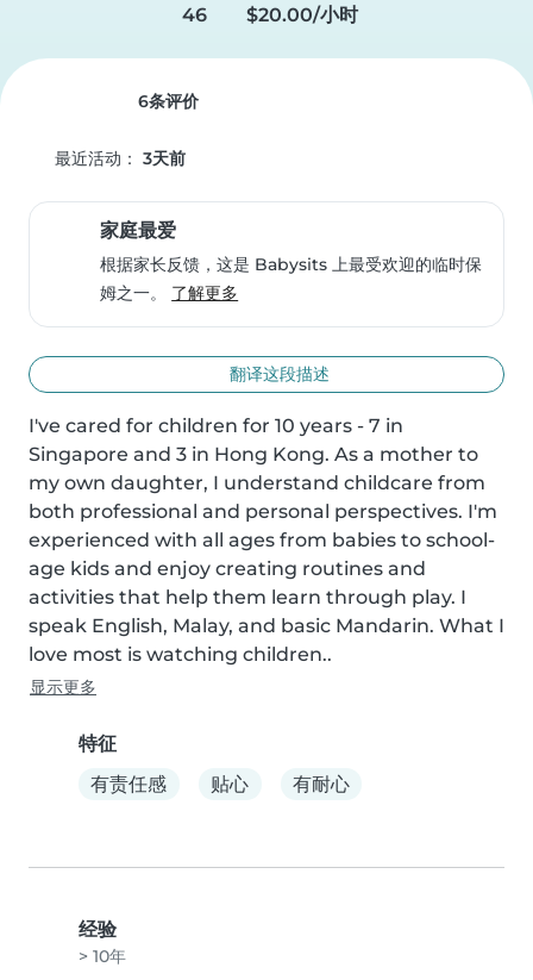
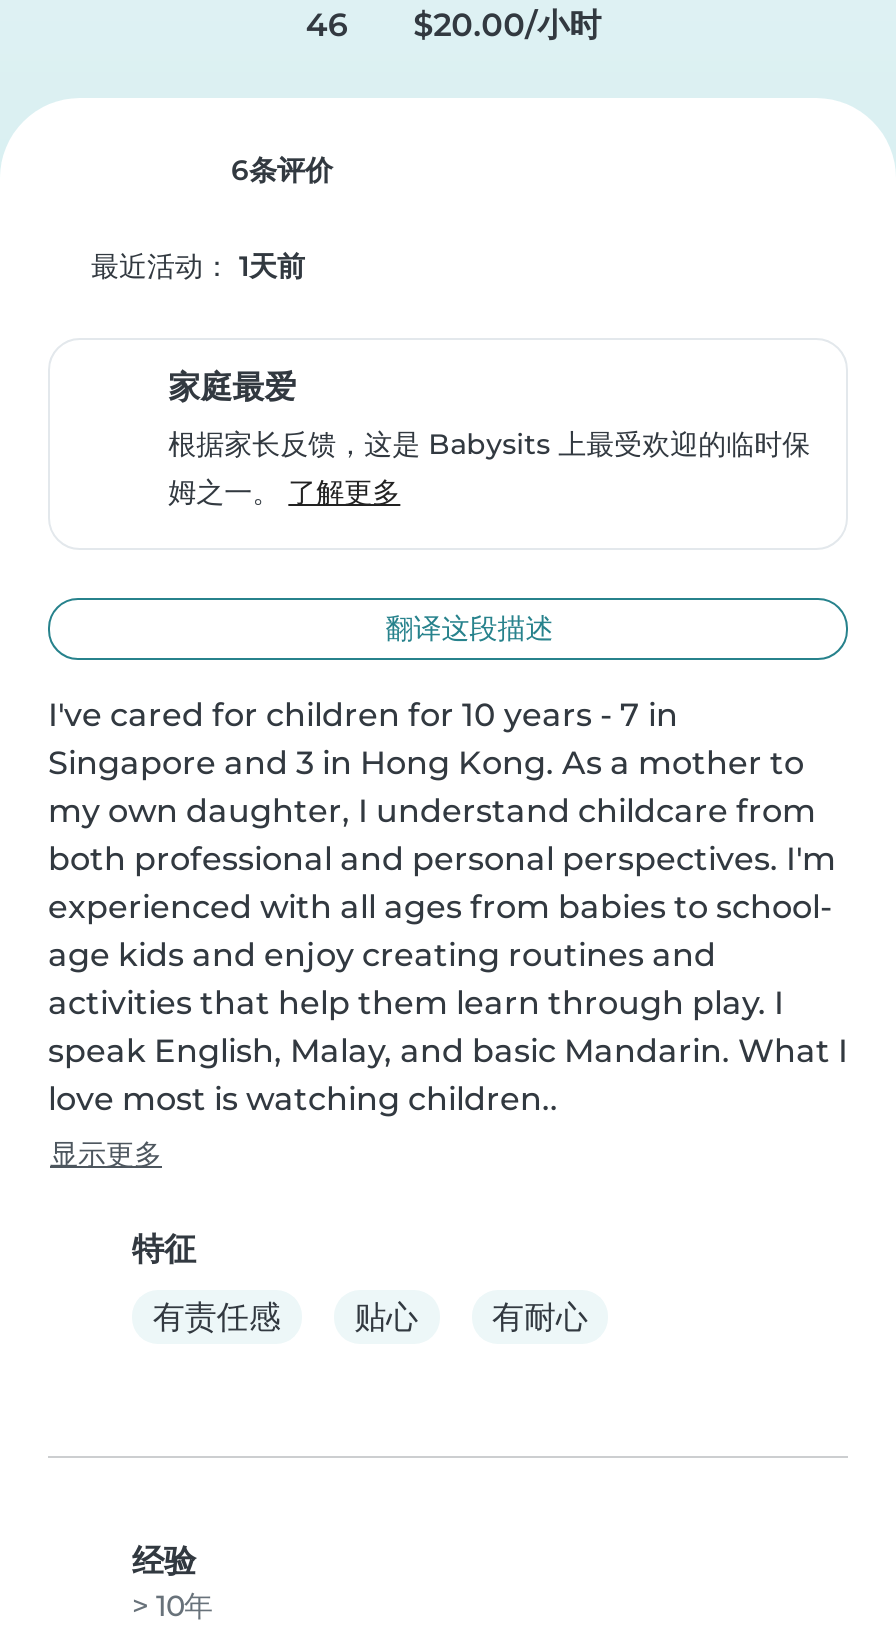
[49,148,185,169] 最近活动：3天前 -> [83,248,305,284] 最近活动：1天前

